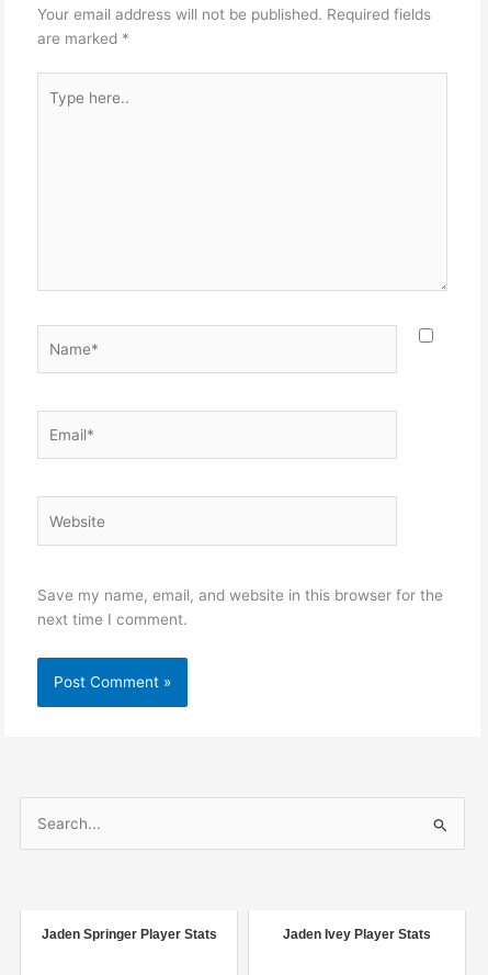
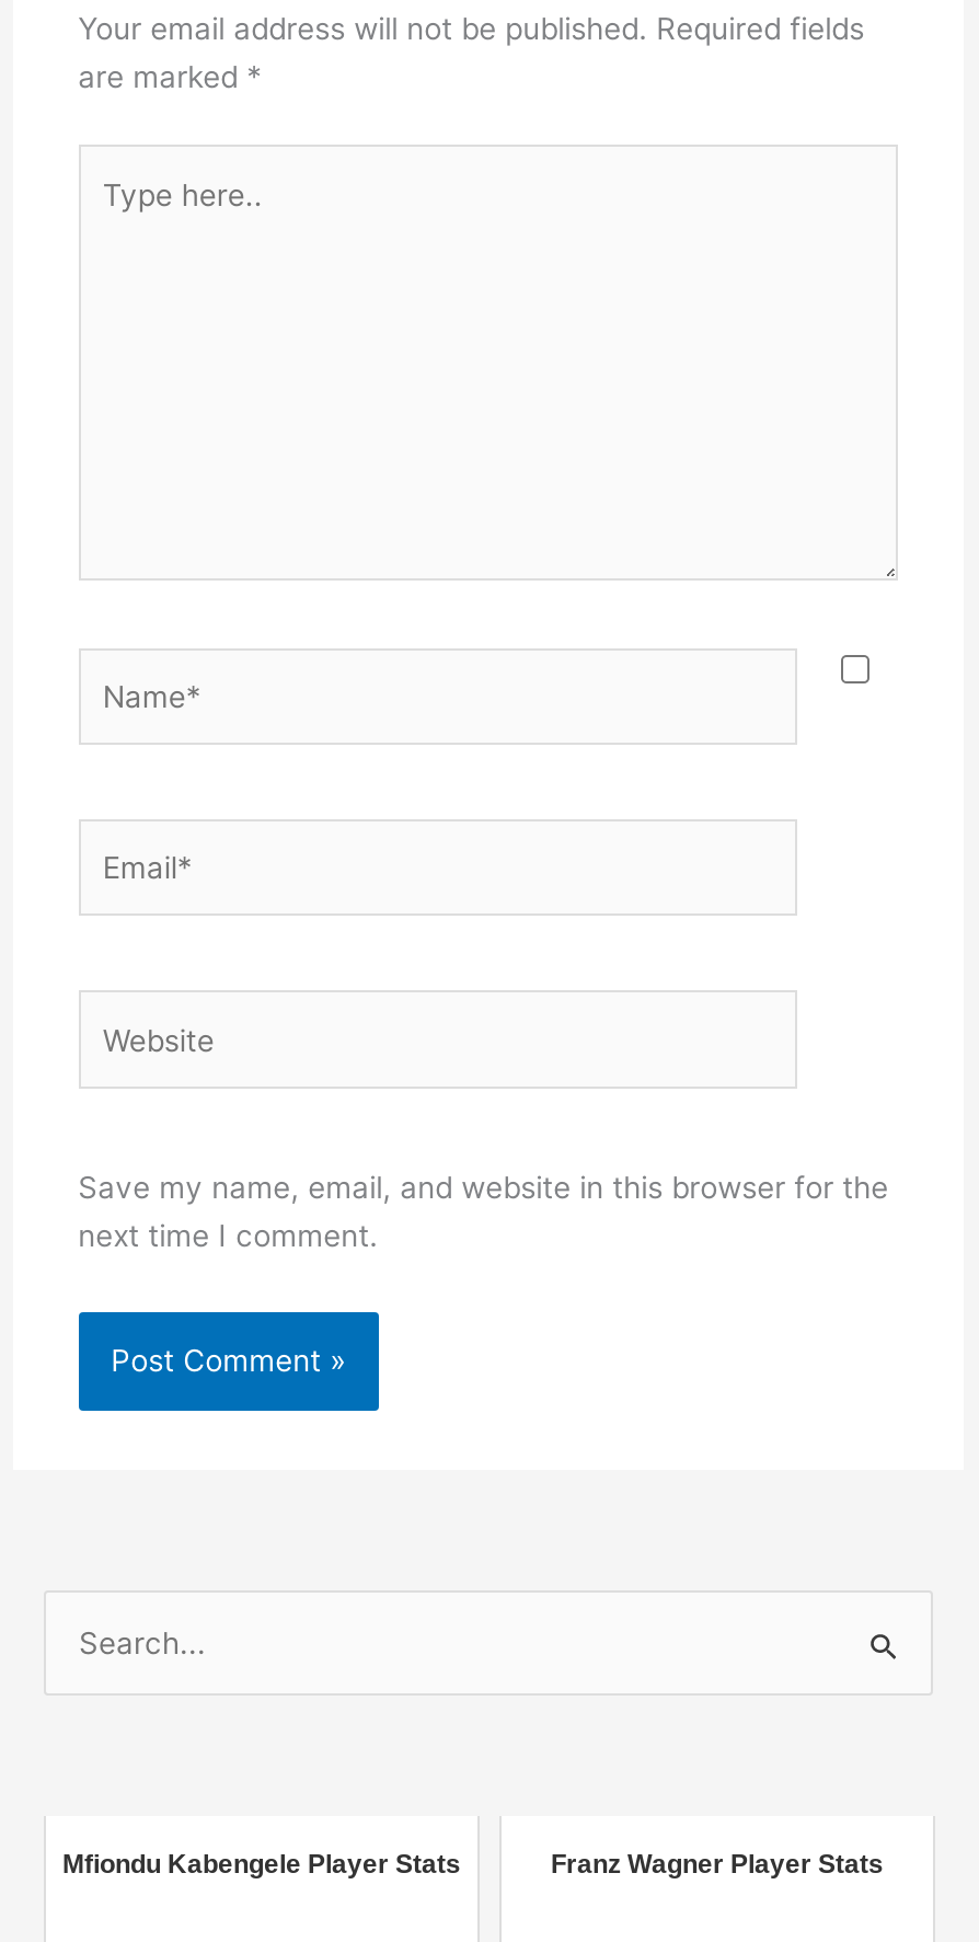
[41,926,217,942] Jaden Springer Player Stats -> [62,1848,461,1878] Mfiondu Kabengele Player Stats
[283,926,431,942] Jaden Ivey Player Stats -> [551,1848,884,1878] Franz Wagner Player Stats

